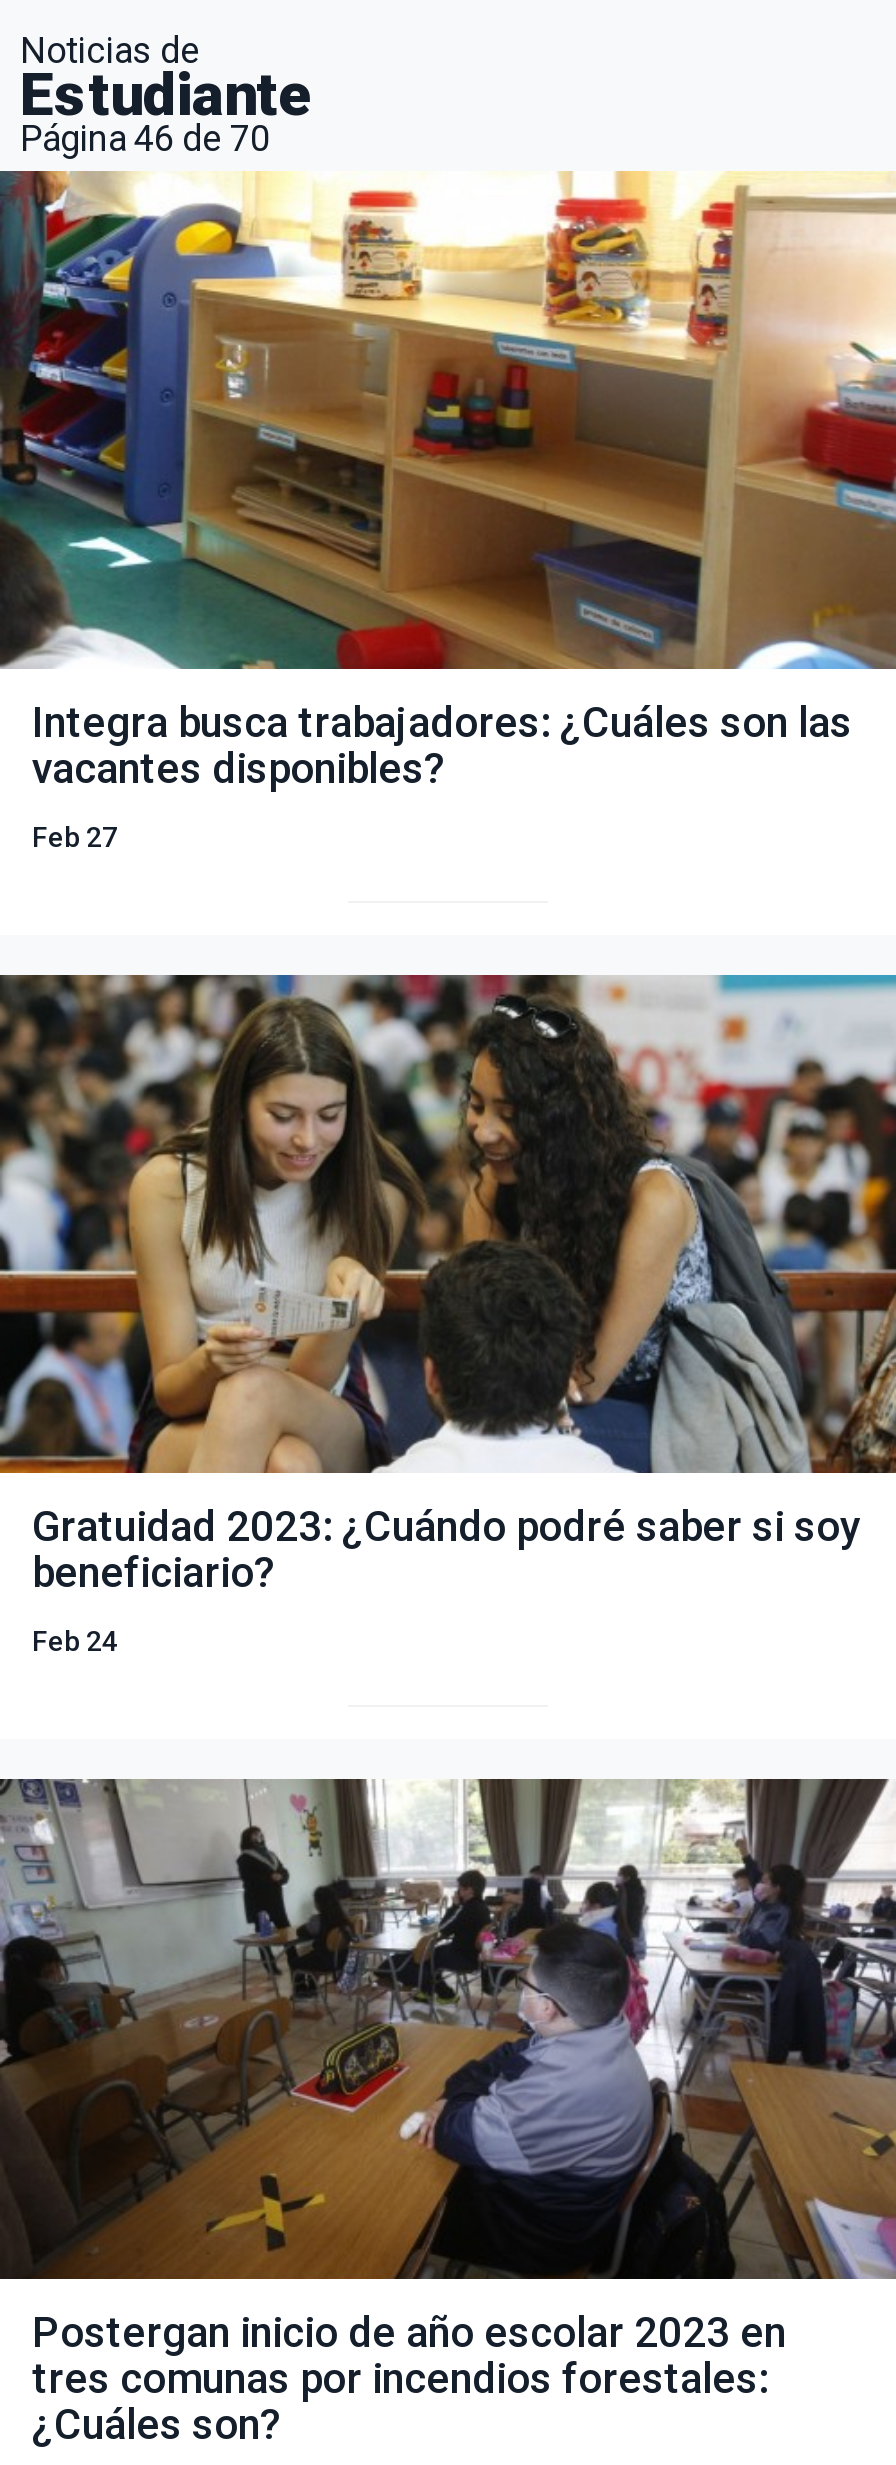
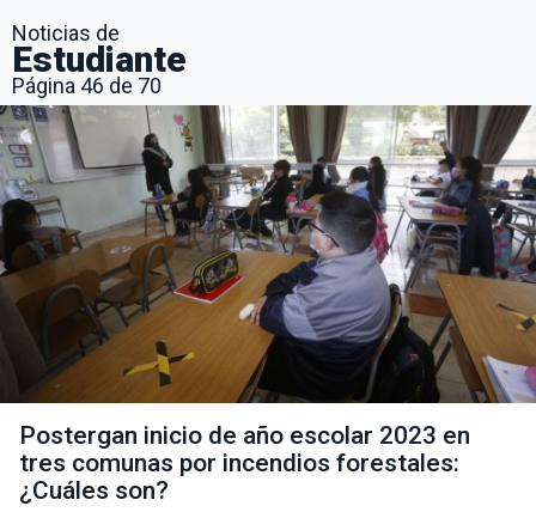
[6,169,890,853] [image] | Integra busca trabajadores: ¿Cuáles son las | vacantes disponibles? | Feb 27 -> none
[6,973,890,1658] [image] | Gratuidad 2023: ¿Cuándo podré saber si soy | beneficiario? | Feb 24 -> none

